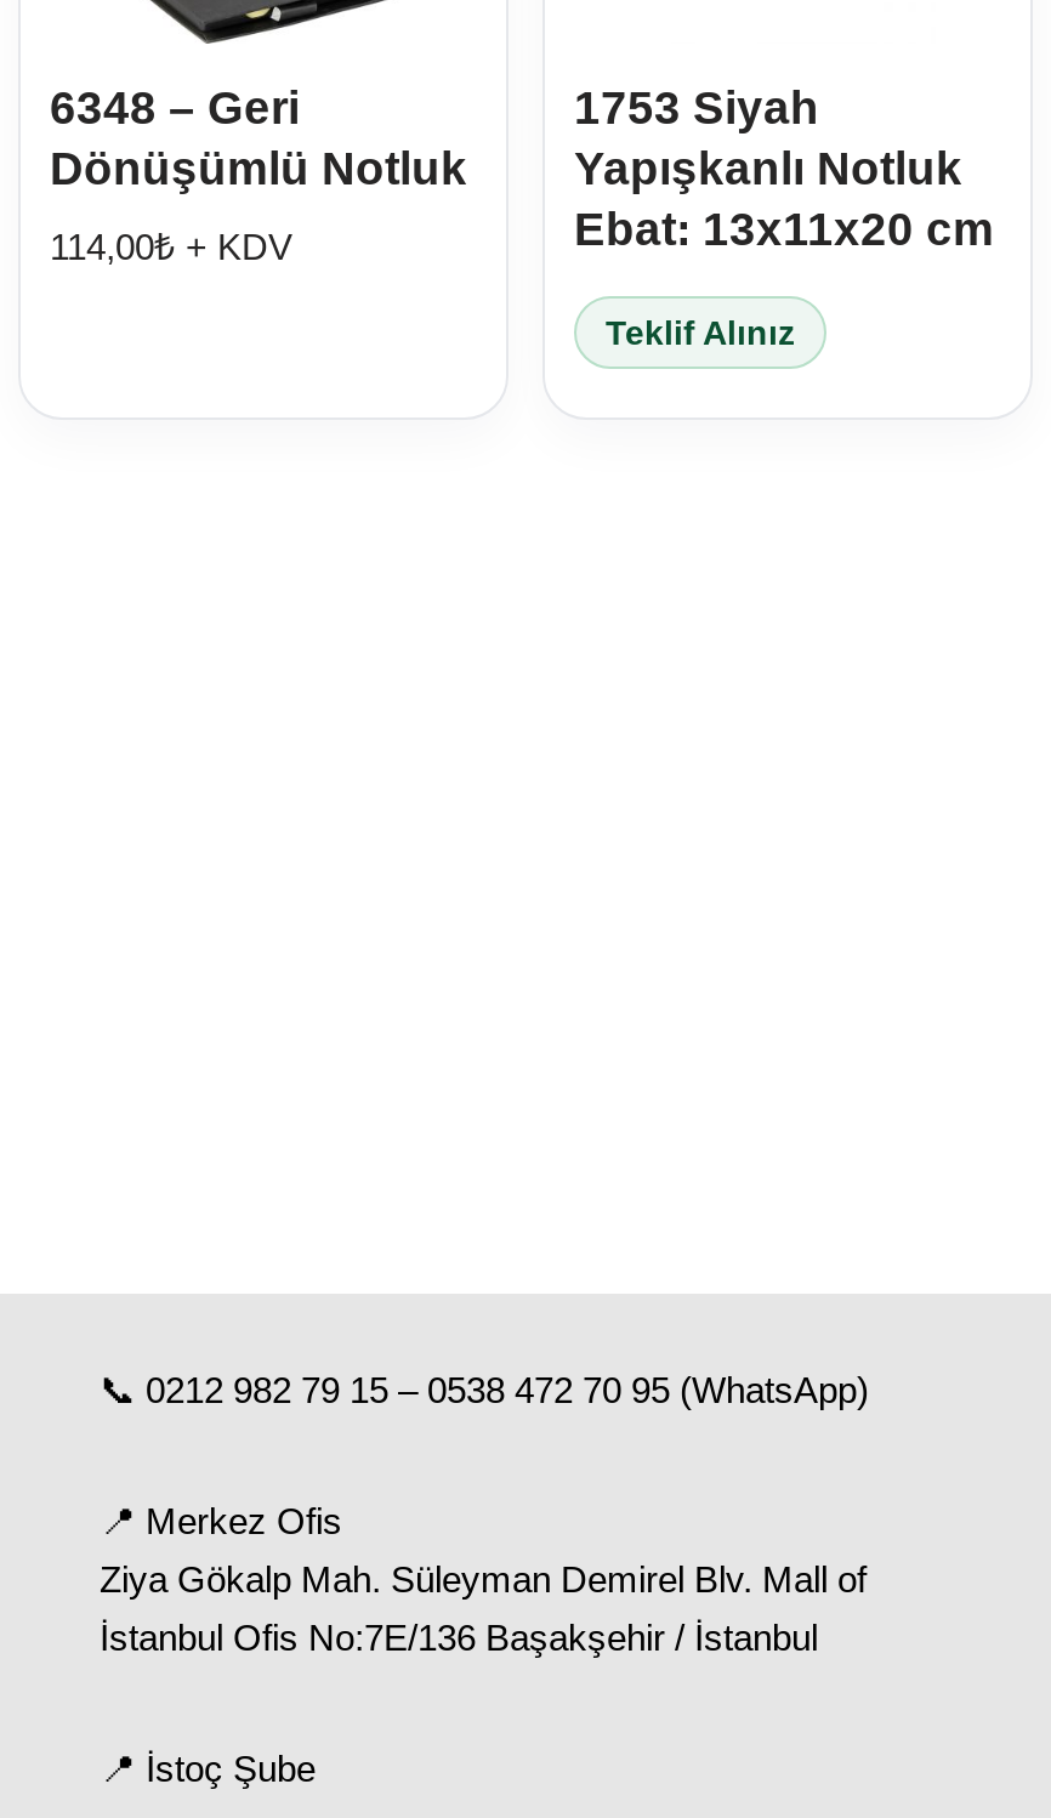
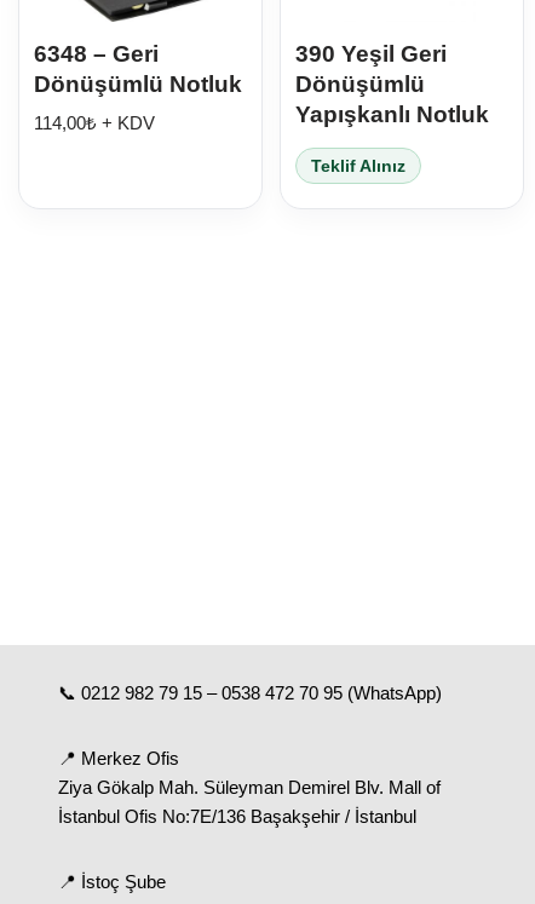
[574,82,819,133] 1753 Siyah -> [295,41,447,97] 390 Yeşil Geri | Dönüşümlü
moved [574,143,962,194] -> [295,102,489,127]: Yapışkanlı Notluk
[574,204,994,255] Ebat: 13x11x20 cm -> none

